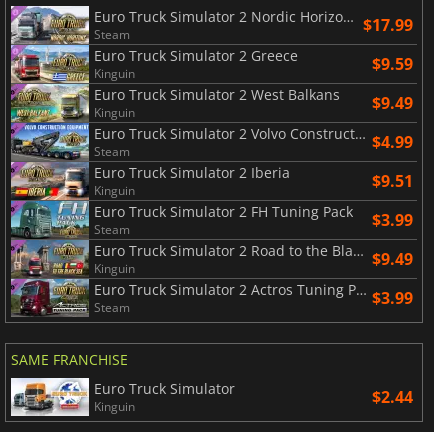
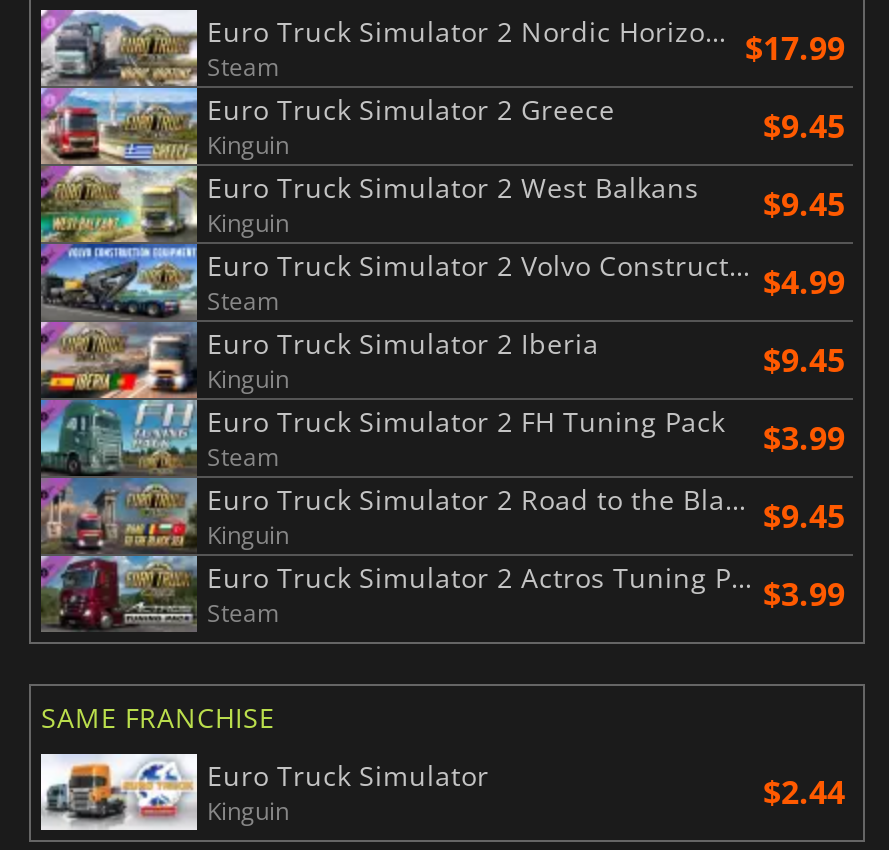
[372,53,413,75] $9.59 -> [763,104,845,148] $9.45
[94,85,413,114] Euro Truck Simulator 2 West Balkans $9.49 -> [207,168,845,226] Euro Truck Simulator 2 West Balkans $9.45
[372,170,413,192] $9.51 -> [763,338,845,382] $9.45
[372,248,413,270] $9.49 -> [763,494,845,538] $9.45

